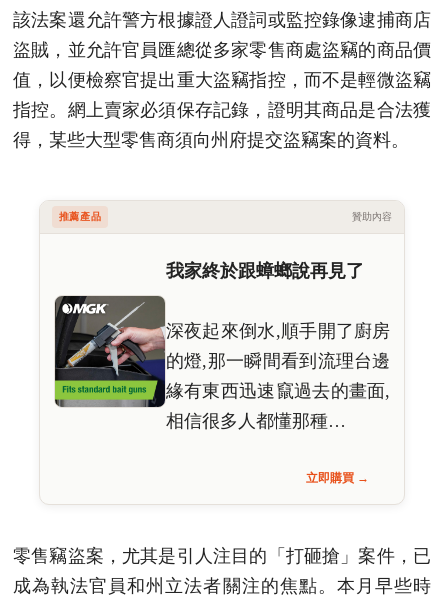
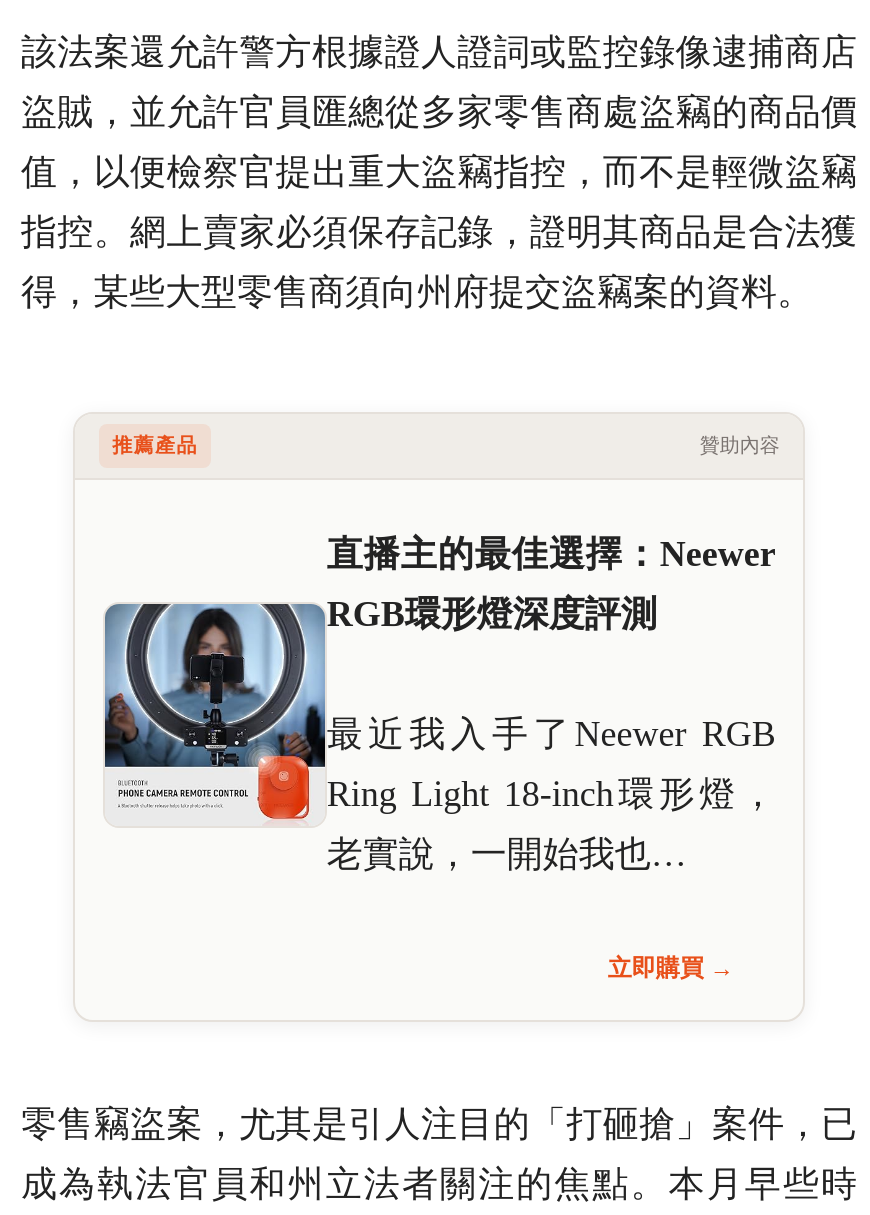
[166,261,364,281] 我家終於跟蟑螂說再見了 -> [327,535,776,575] 直播主的最佳選擇：Neewer
[54,295,390,408] [image] | 深夜起來倒水,順手開了廚房 -> [103,595,657,826] [image] | RGB環形燈深度評測
[166,351,390,371] 的燈,那一瞬間看到流理台邊 -> [327,715,776,755] 最近我入手了Neewer RGB
[166,381,390,401] 緣有東西迅速竄過去的畫面, -> [327,775,776,815] Ring Light 18-inch環形燈，
[166,411,346,431] 相信很多人都懂那種… -> [327,835,687,875] 老實說，一開始我也…

